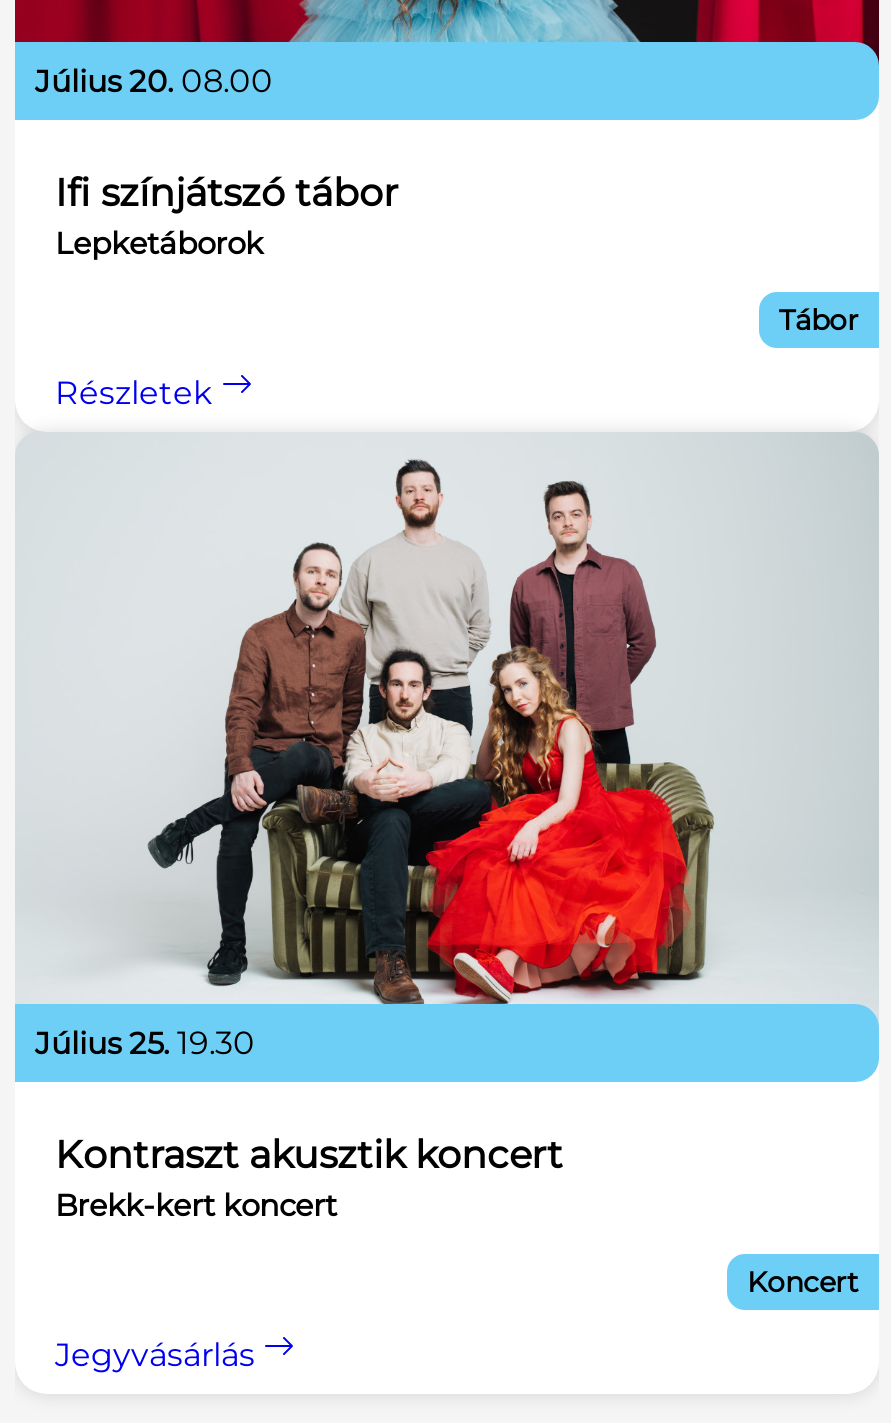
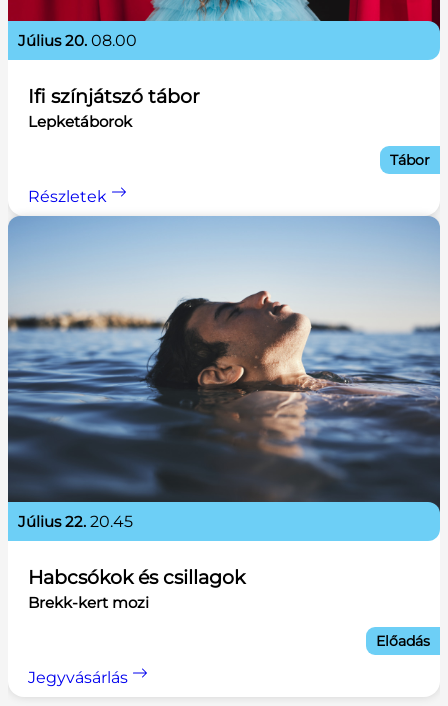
[15,434,879,1062] [image] | július 25. 19.30 -> [7,216,441,531] [image] | július 22. 20.45
[55,1132,563,1224] Kontraszt akusztik koncert | Brekk-kert koncert -> [28,566,245,612] Habcsókok és csillagok | Brekk-kert mozi
[747,1264,859,1300] Koncert -> [376,632,430,650] Előadás

